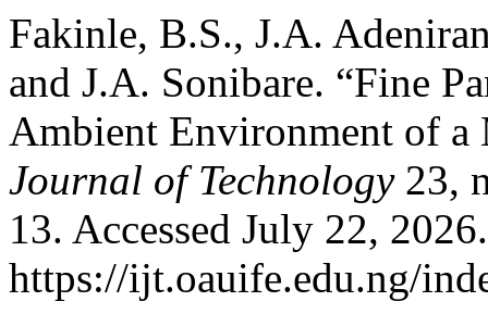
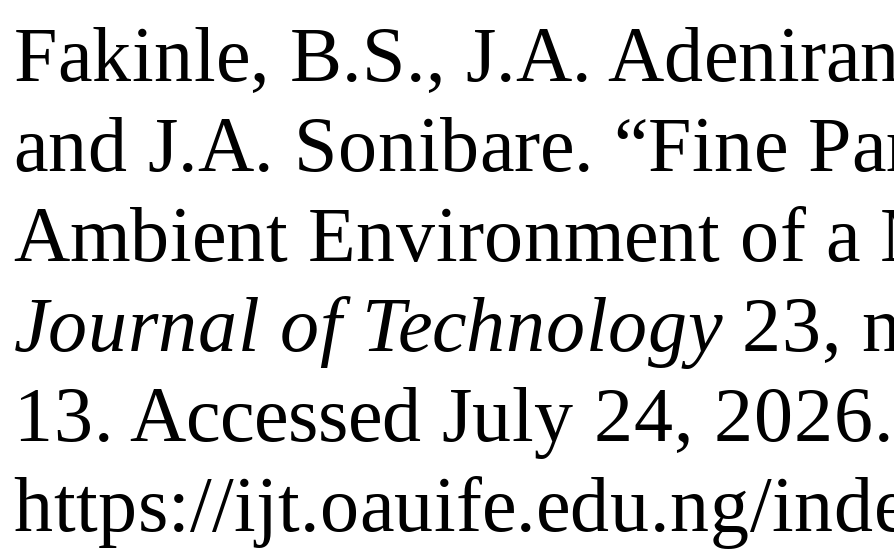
[9,205,488,252] 13. Accessed July 22, 2026. -> [14,371,894,457] 13. Accessed July 24, 2026.

